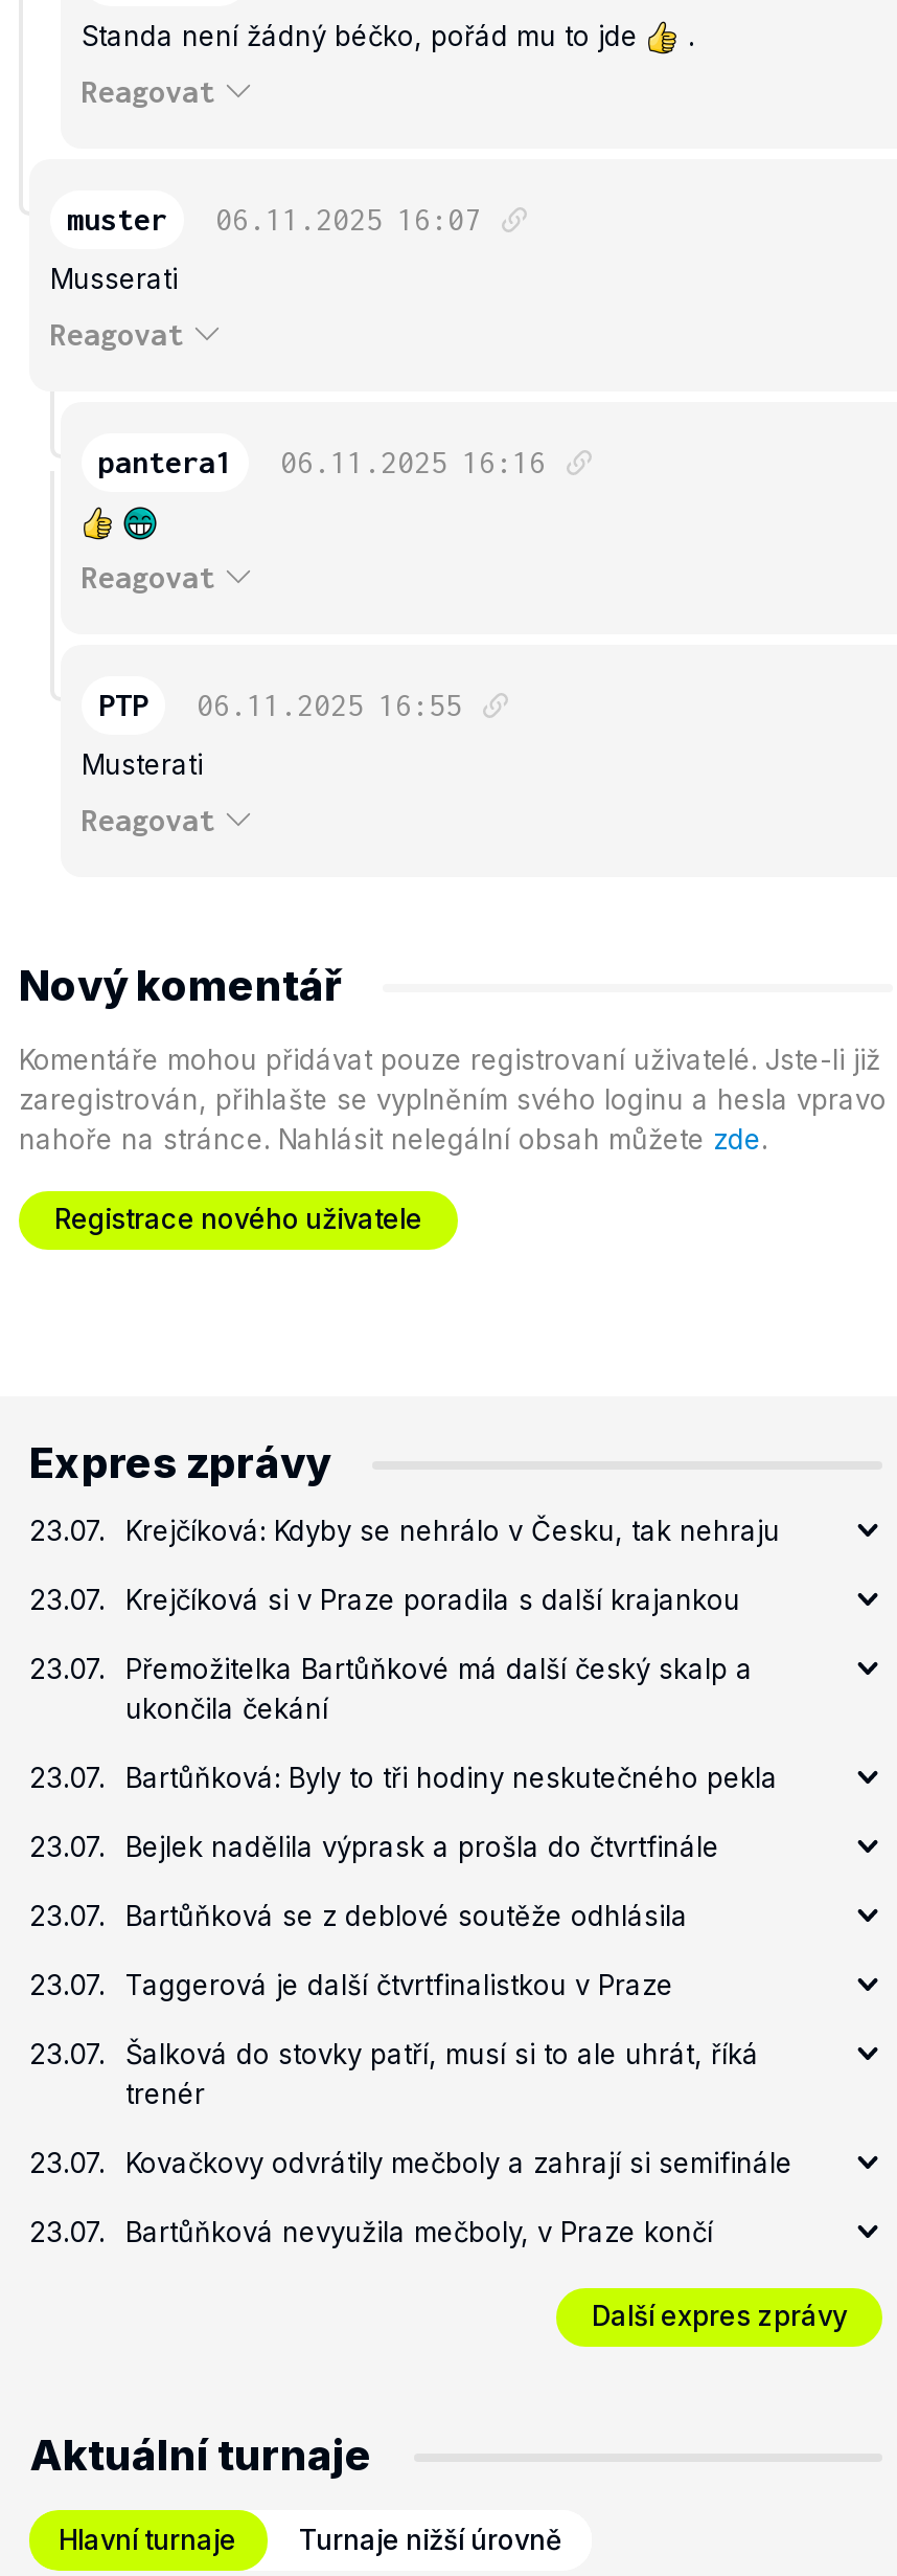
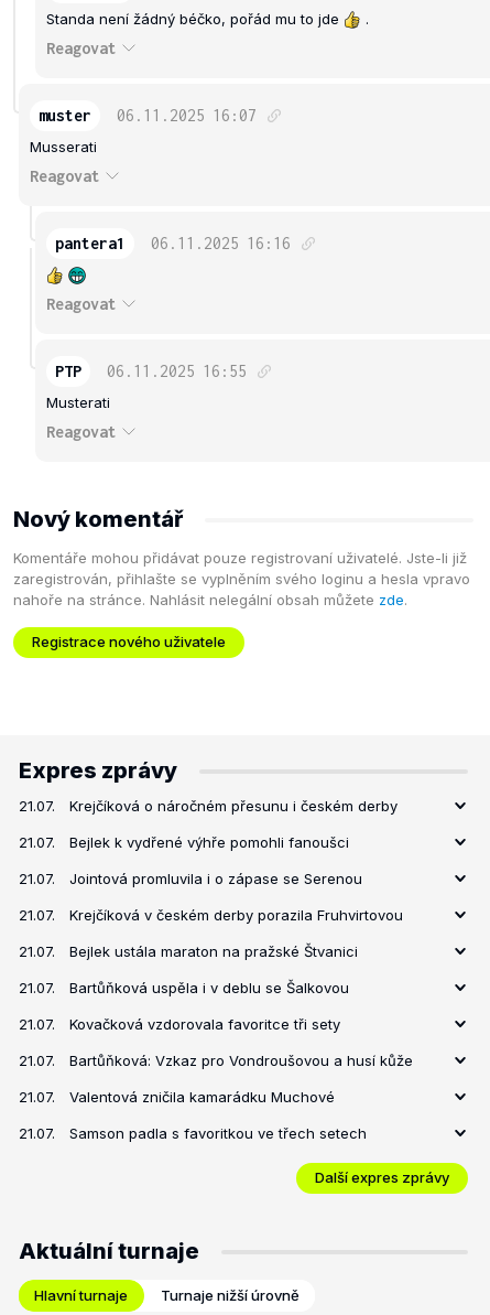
[29,1513,780,1547] 23.07. | Krejčíková: Kdyby se nehrálo v Česku, tak nehraju -> [19,797,398,814] 21.07. | Krejčíková o náročném přesunu i českém derby
[29,1582,740,1616] 23.07. | Krejčíková si v Praze poradila s další krajankou -> [19,833,349,851] 21.07. | Bejlek k vydřené výhře pomohli fanoušci
[29,1652,753,1725] 23.07. | Přemožitelka Bartůňkové má další český skalp a | ukončila čekání -> [19,870,362,887] 21.07. | Jointová promluvila i o zápase se Serenou
[29,1760,778,1794] 23.07. | Bartůňková: Byly to tři hodiny neskutečného pekla -> [19,906,403,924] 21.07. | Krejčíková v českém derby porazila Fruhvirtovou
[29,1829,719,1863] 23.07. | Bejlek nadělila výprask a prošla do čtvrtfinále -> [19,942,358,960] 21.07. | Bejlek ustála maraton na pražské Štvanici
[29,1899,688,1932] 23.07. | Bartůňková se z deblové soutěže odhlásila -> [19,979,349,996] 21.07. | Bartůňková uspěla i v deblu se Šalkovou
[29,1968,673,2001] 23.07. | Taggerová je další čtvrtfinalistkou v Praze -> [19,1015,340,1033] 21.07. | Kovačková vzdorovala favoritce tři sety
[29,2037,759,2110] 23.07. | Šalková do stovky patří, musí si to ale uhrát, říká | trenér -> [19,1051,413,1069] 21.07. | Bartůňková: Vzkaz pro Vondroušovou a husí kůže
[29,2146,792,2179] 23.07. | Kovačkovy odvrátily mečboly a zahrají si semifinále -> [19,1088,335,1105] 21.07. | Valentová zničila kamarádku Muchové
[29,2215,713,2248] 23.07. | Bartůňková nevyužila mečboly, v Praze končí -> [19,1124,367,1142] 21.07. | Samson padla s favoritkou ve třech setech

